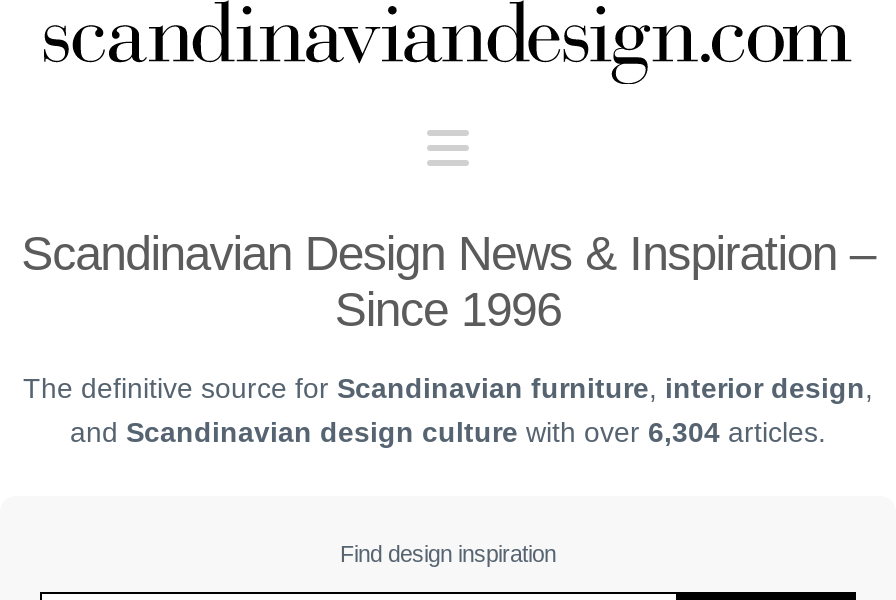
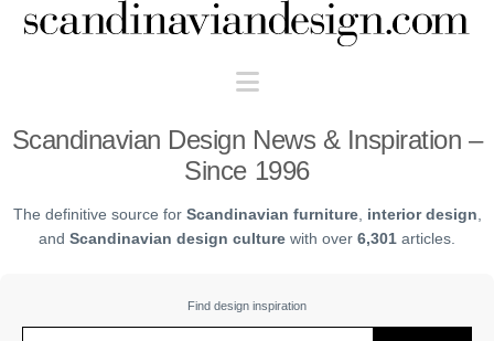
[70,418,826,448] and Scandinavian design culture with over 6,304 articles. -> [39,230,455,247] and Scandinavian design culture with over 6,301 articles.

